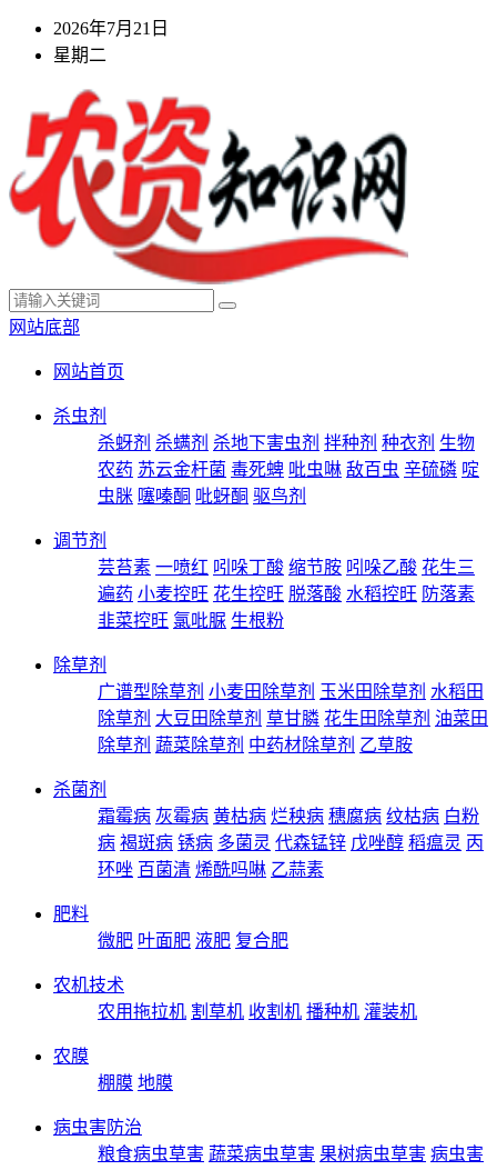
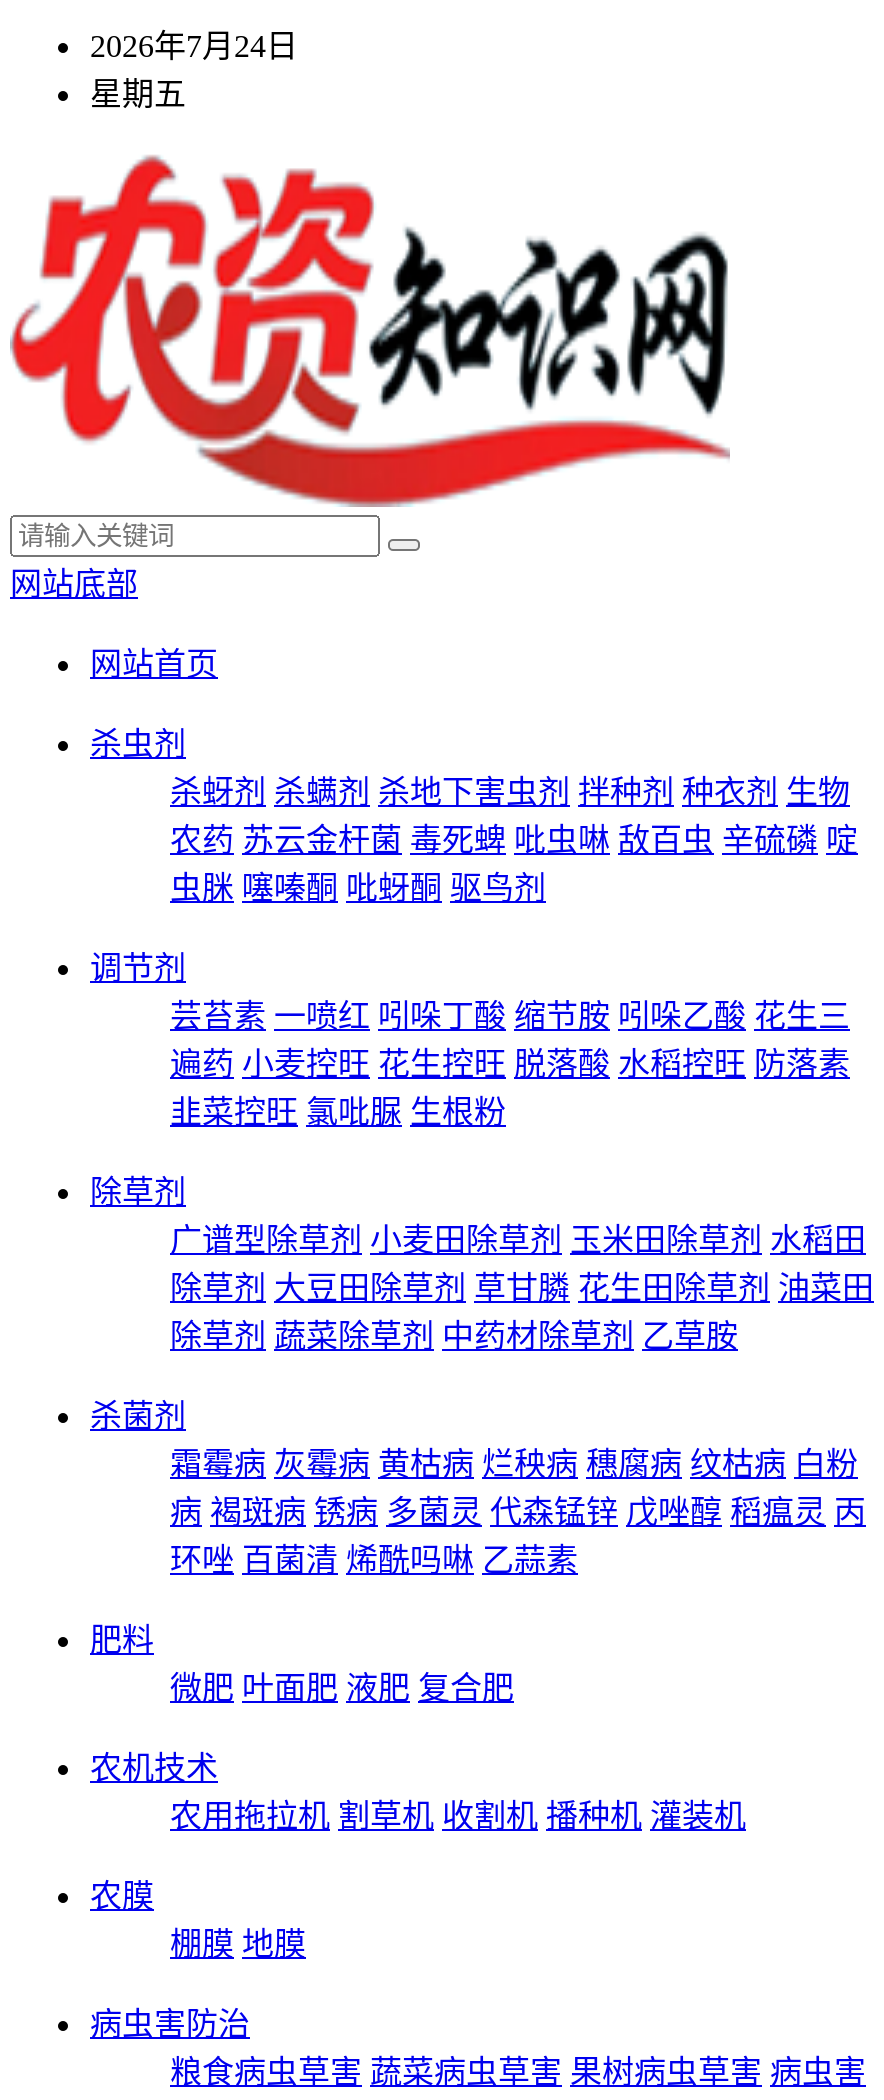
[53,19,169,38] 2026年7月21日 -> [90,29,298,63] 2026年7月24日
[53,46,106,64] 星期二 -> [90,77,186,111] 星期五

